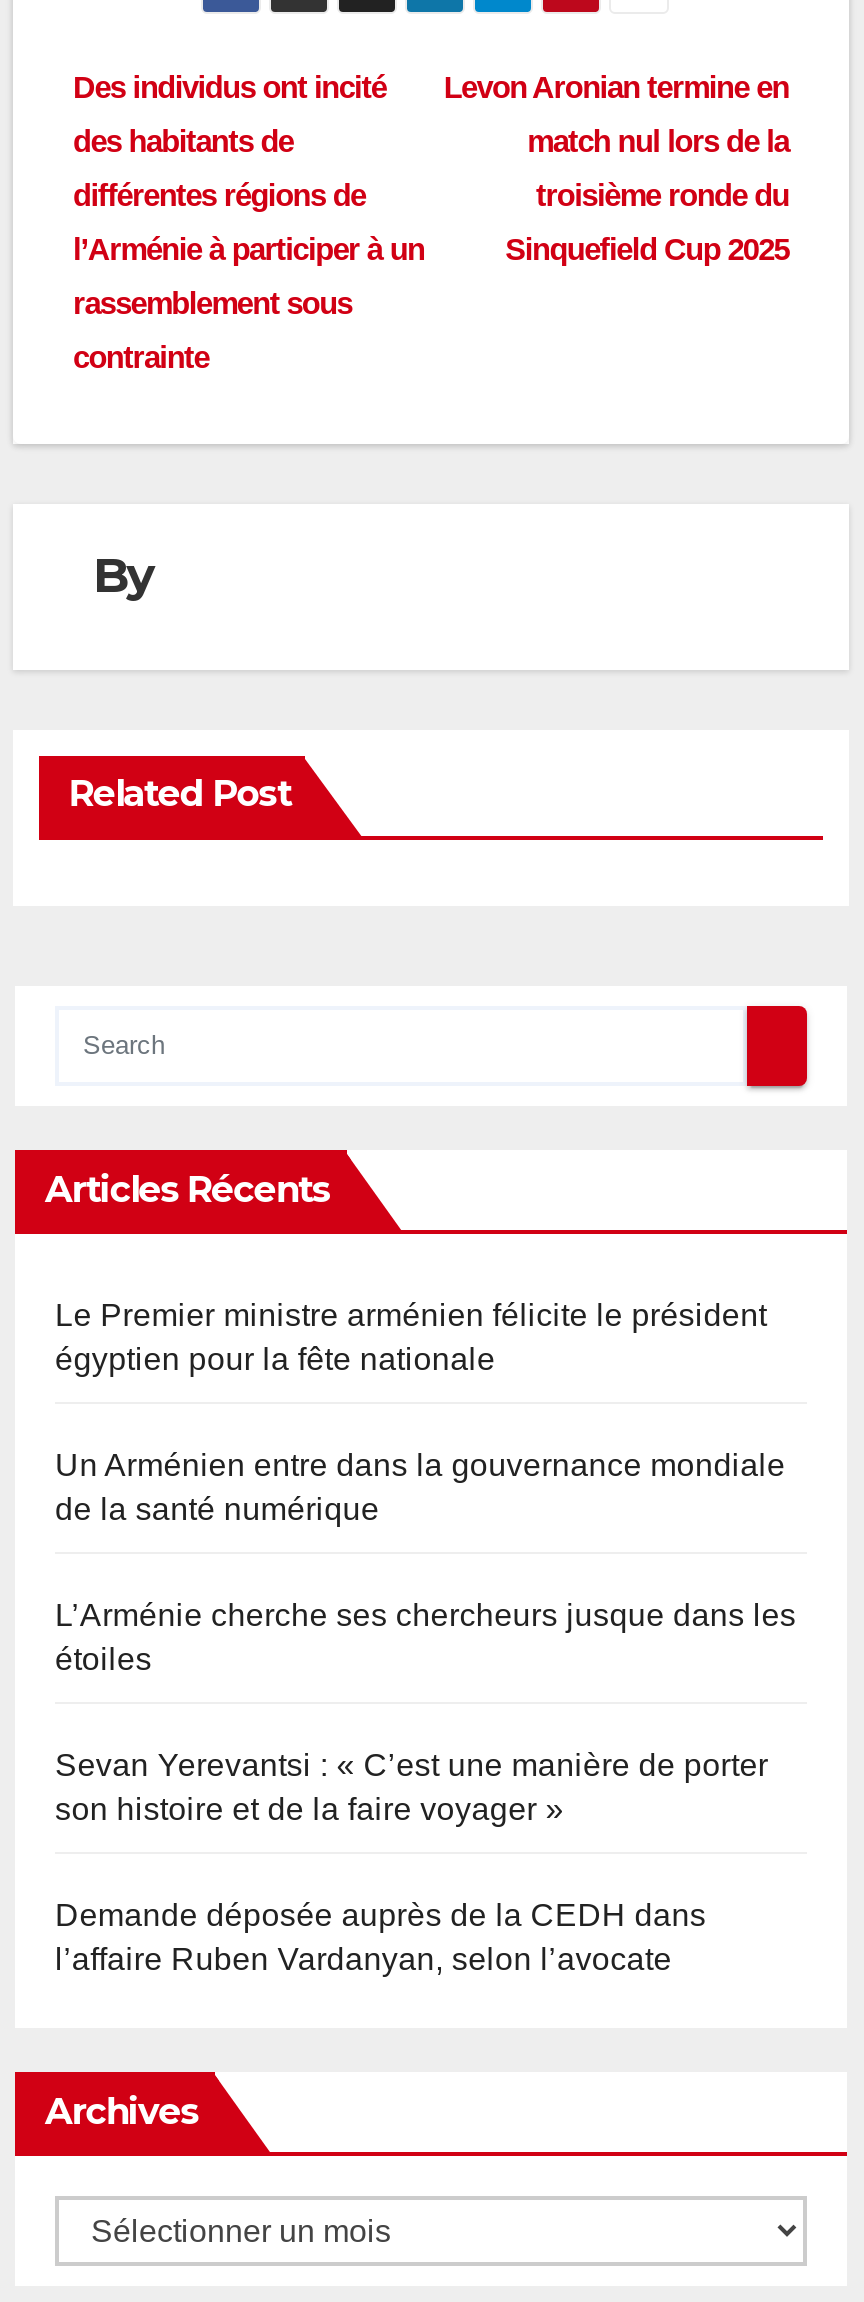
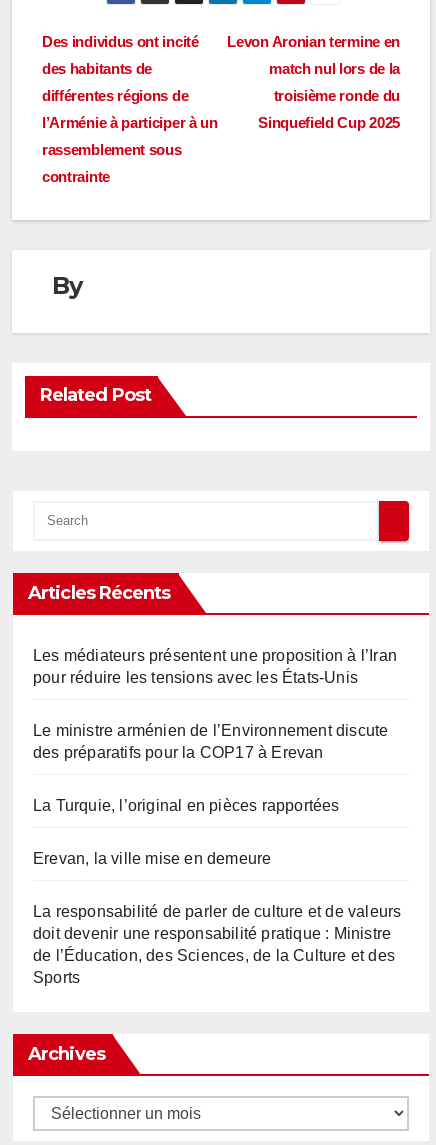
[55,1298,767,1376] Le Premier ministre arménien félicite le président | égyptien pour la fête nationale -> [33,647,397,686] Les médiateurs présentent une proposition à l’Iran | pour réduire les tensions avec les États-Unis
[55,1448,785,1526] Un Arménien entre dans la gouvernance mondiale | de la santé numérique -> [33,722,388,761] Le ministre arménien de l’Environnement discute | des préparatifs pour la COP17 à Erevan
[55,1598,796,1676] L’Arménie cherche ses chercheurs jusque dans les | étoiles -> [33,797,340,814] La Turquie, l’original en pièces rapportées
[55,1748,768,1826] Sevan Yerevantsi : « C’est une manière de porter | son histoire et de la faire voyager » -> [33,850,271,867] Erevan, la ville mise en demeure
[55,1898,706,1976] Demande déposée auprès de la CEDH dans | l’affaire Ruben Vardanyan, selon l’avocate -> [33,903,401,986] La responsabilité de parler de culture et de valeurs | doit devenir une responsabilité pratique : Ministre | de l’Éducation, des Sciences, de la Culture et des | Sports

